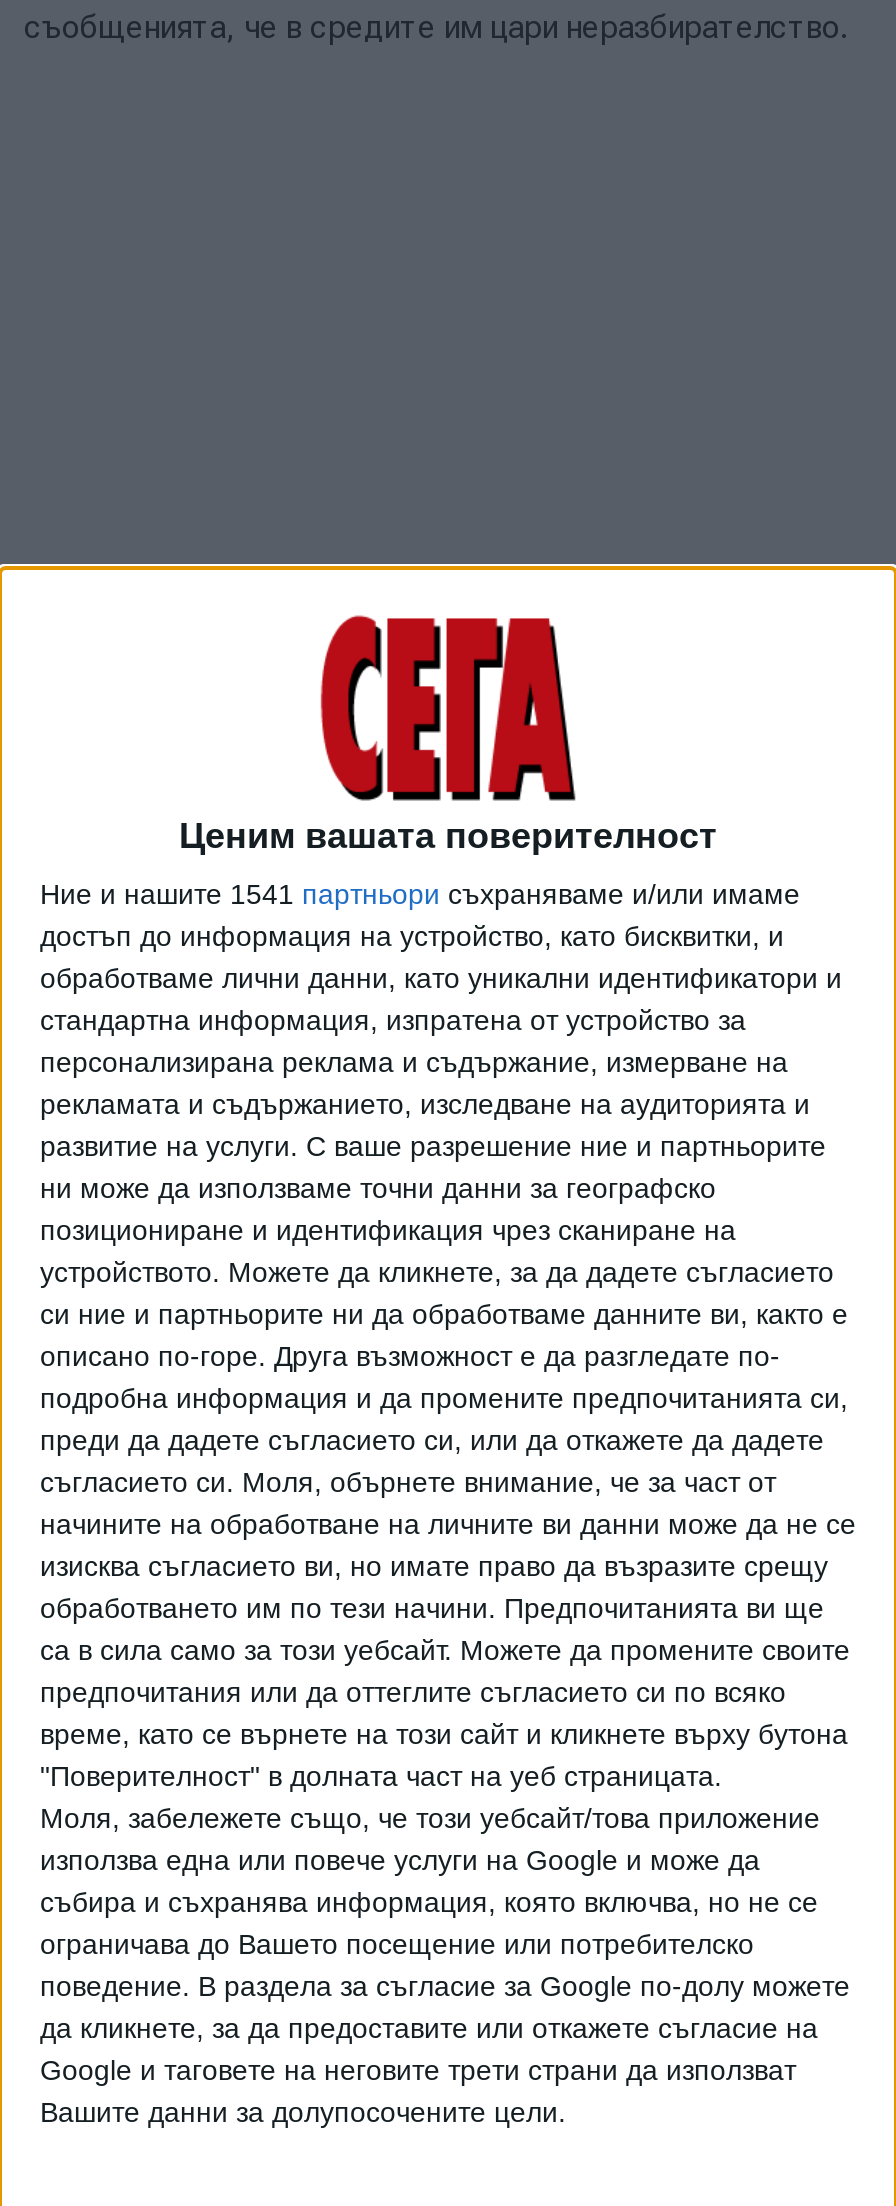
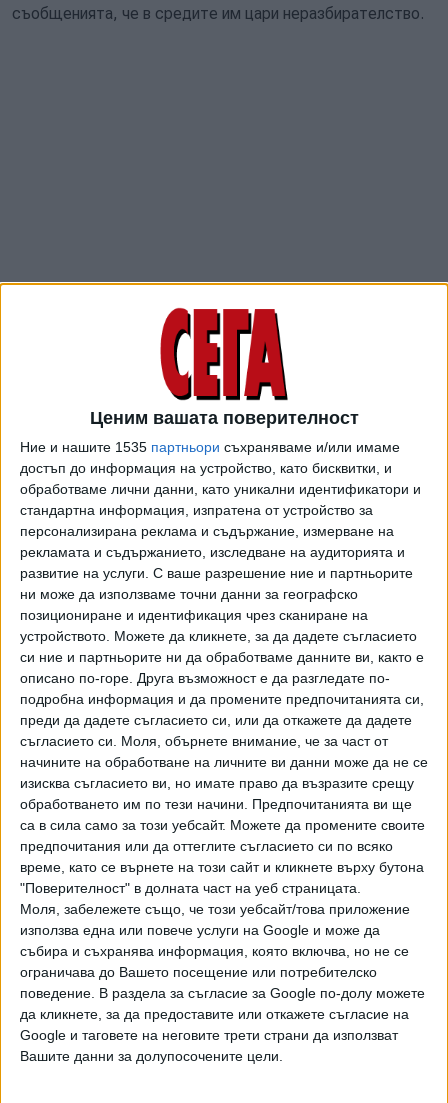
[40,879,800,911] Ние и нашите 1541 партньори съхраняваме и/или имаме -> [20,439,400,455] Ние и нашите 1535 партньори съхраняваме и/или имаме

